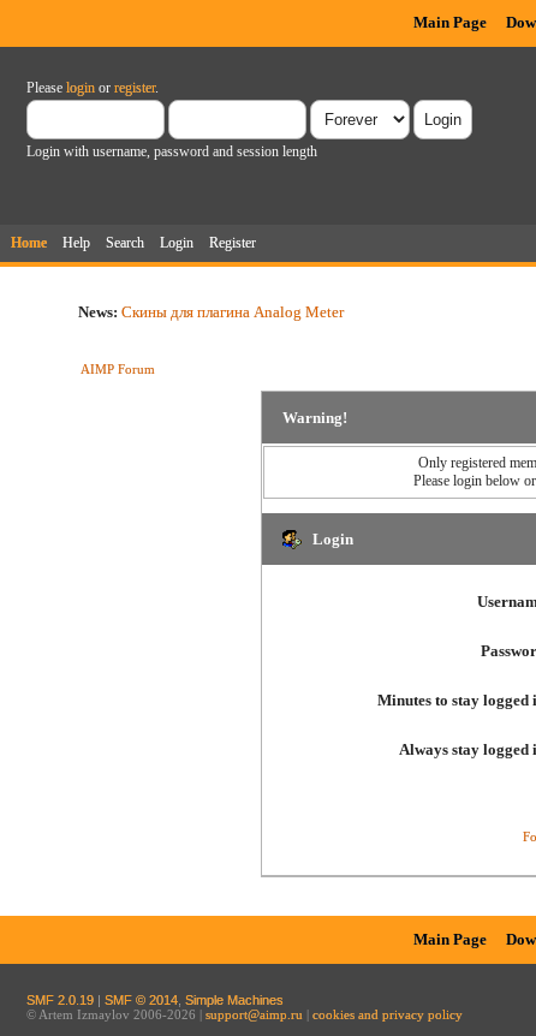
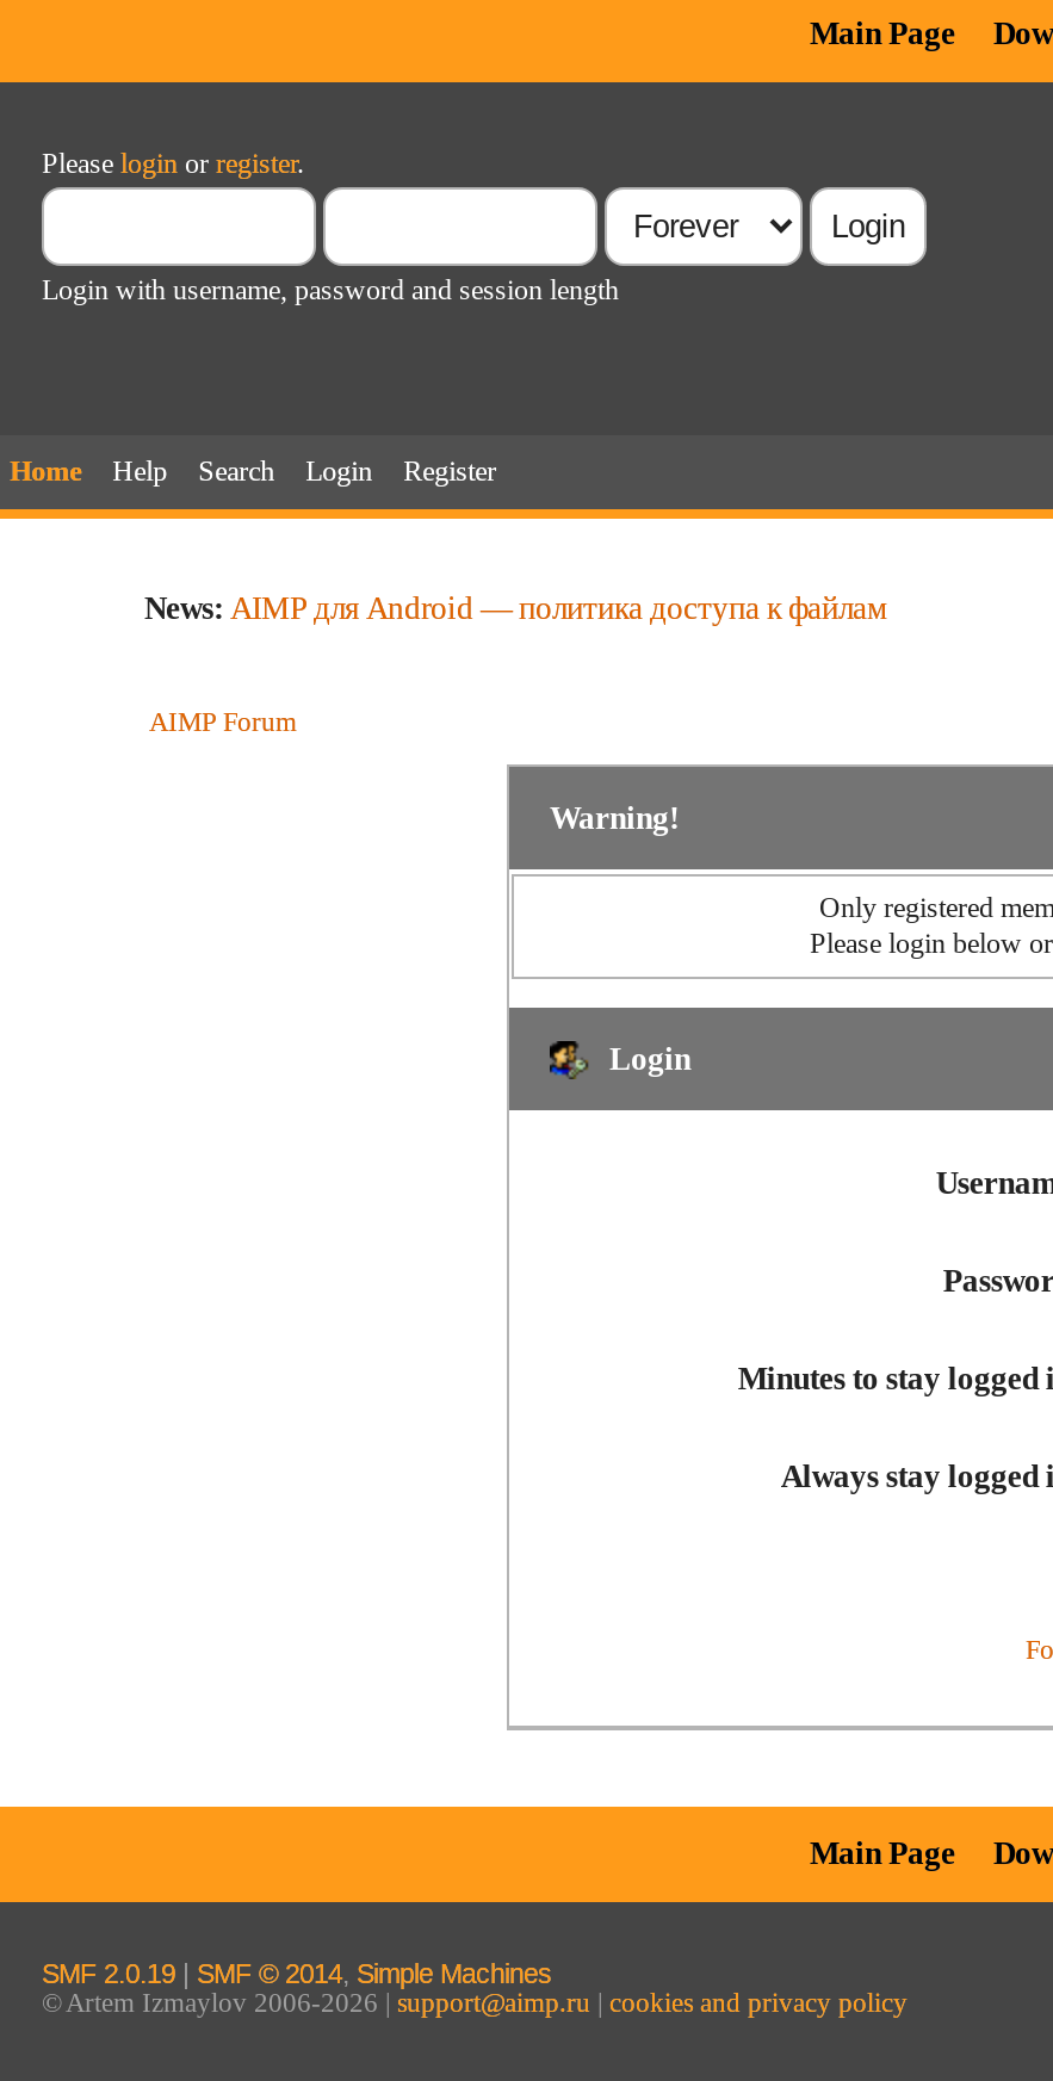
[78,303,344,321] News: Скины для плагина Analog Meter -> [144,590,886,626] News: AIMP для Android — политика доступа к файлам

